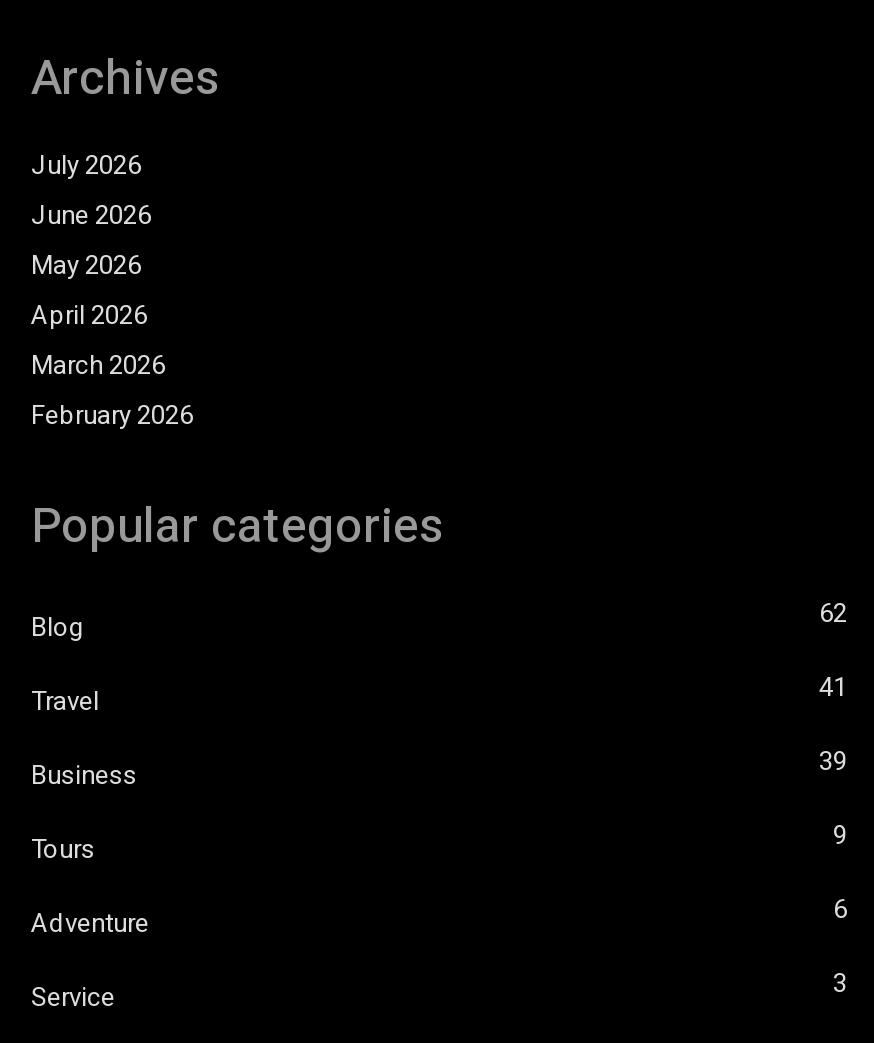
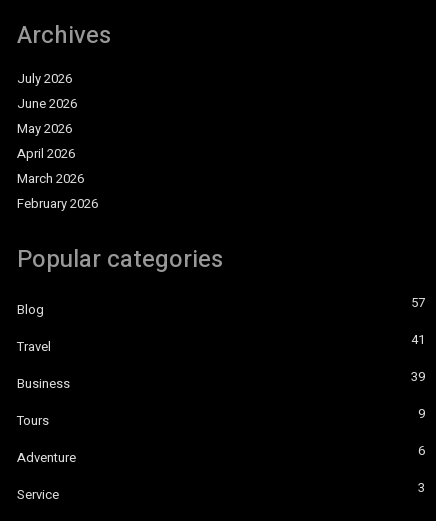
[819,595,847,633] 62 -> [411,293,425,312] 57

